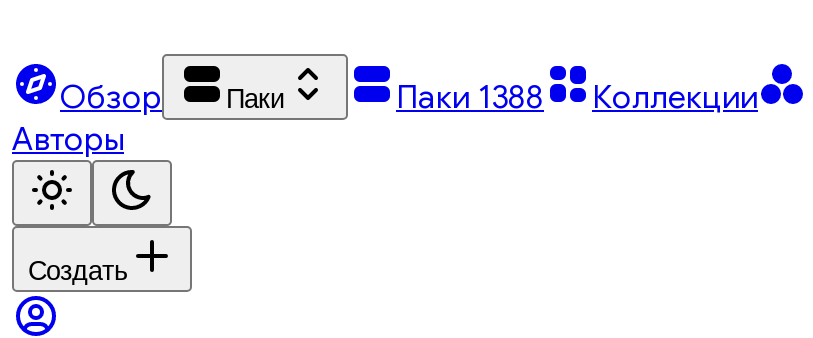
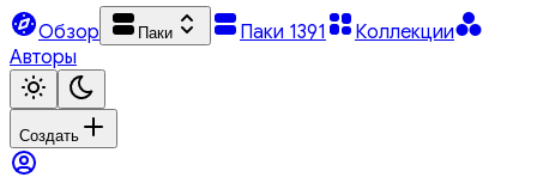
[396,78,758,118] Паки 1388 Коллекции -> [240,20,454,44] Паки 1391 Коллекции

